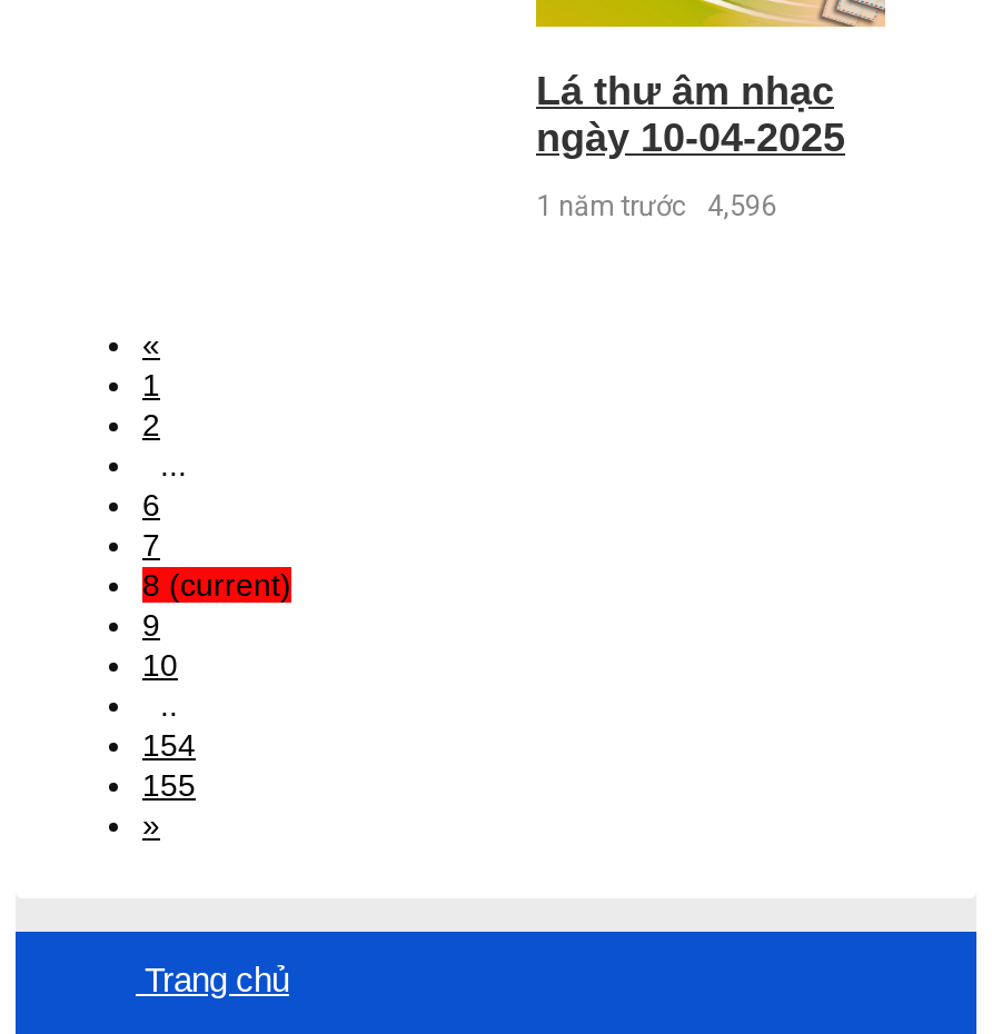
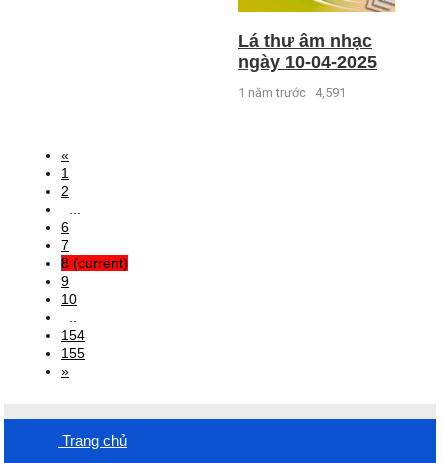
[536,189,776,222] 1 năm trước 4,596 -> [238,85,346,100] 1 năm trước 4,591

